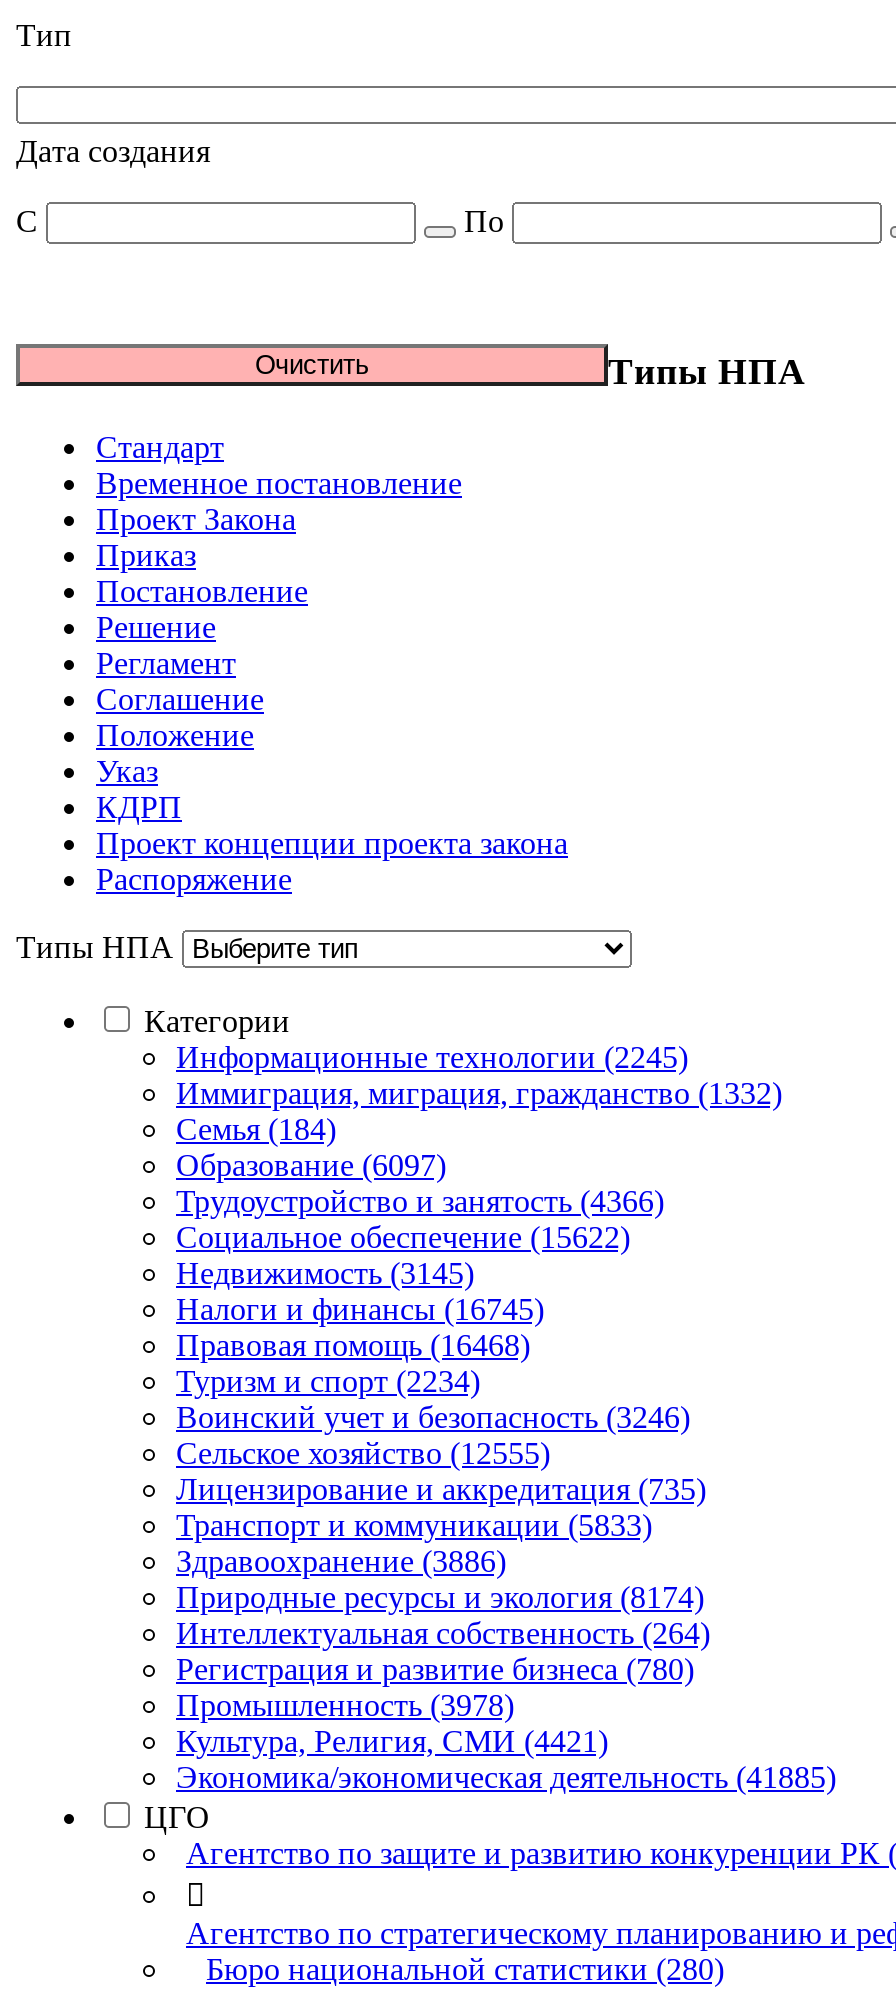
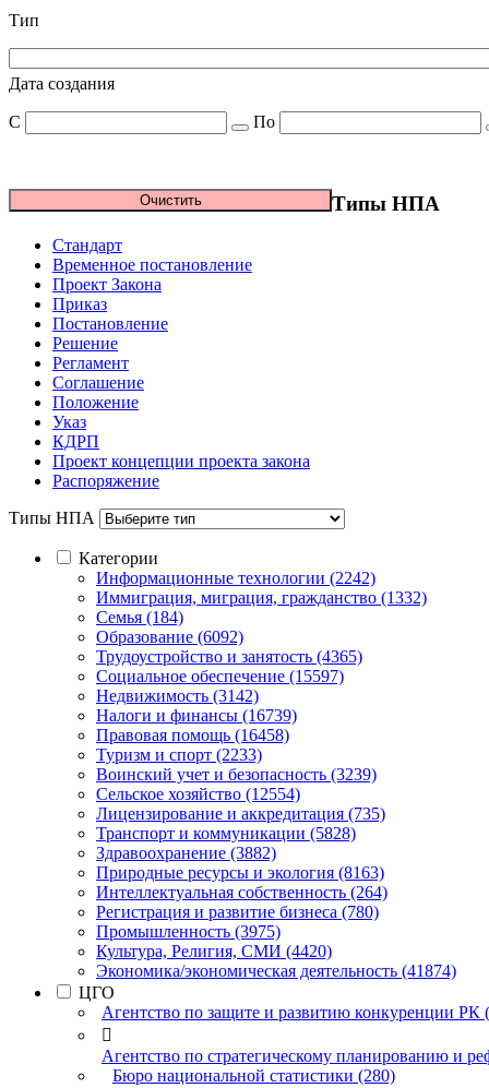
[176,1041,688,1075] Информационные технологии (2245) -> [96,569,375,588] Информационные технологии (2242)
[176,1149,446,1183] Образование (6097) -> [96,628,243,646] Образование (6092)
[176,1185,664,1219] Трудоустройство и занятость (4366) -> [96,648,362,666] Трудоустройство и занятость (4365)
[176,1221,630,1255] Социальное обеспечение (15622) -> [96,667,344,686] Социальное обеспечение (15597)
[176,1257,474,1291] Недвижимость (3145) -> [96,687,259,705] Недвижимость (3142)
[176,1293,544,1327] Налоги и финансы (16745) -> [96,706,297,725] Налоги и финансы (16739)
[176,1329,530,1363] Правовая помощь (16468) -> [96,726,289,745] Правовая помощь (16458)
[176,1365,480,1399] Туризм и спорт (2234) -> [96,746,262,764] Туризм и спорт (2233)
[176,1401,690,1435] Воинский учет и безопасность (3246) -> [96,765,377,784] Воинский учет и безопасность (3239)
[176,1437,550,1471] Сельское хозяйство (12555) -> [96,785,300,804] Сельское хозяйство (12554)
[176,1509,652,1543] Транспорт и коммуникации (5833) -> [96,824,356,843] Транспорт и коммуникации (5828)
[176,1545,506,1579] Здравоохранение (3886) -> [96,844,276,863] Здравоохранение (3882)
[176,1581,704,1615] Природные ресурсы и экология (8174) -> [96,864,384,882] Природные ресурсы и экология (8163)
[176,1689,514,1723] Промышленность (3978) -> [96,923,281,941] Промышленность (3975)
[176,1725,608,1759] Культура, Религия, СМИ (4421) -> [96,942,332,961] Культура, Религия, СМИ (4420)
[176,1761,836,1795] Экономика/экономическая деятельность (41885) -> [96,962,456,980] Экономика/экономическая деятельность (41874)

